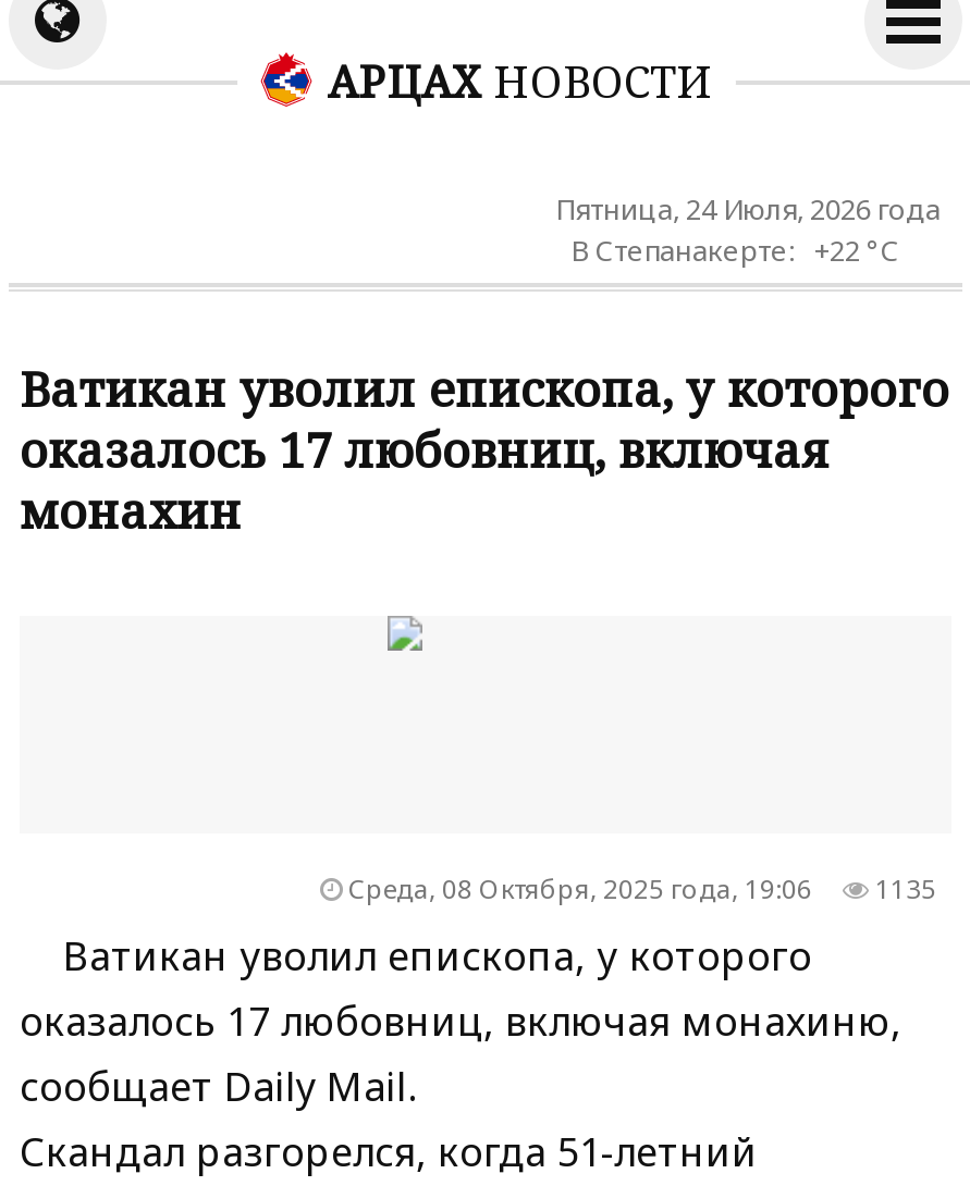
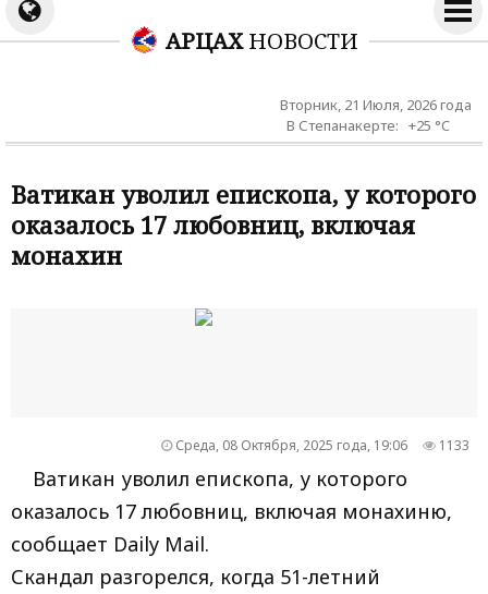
[555,189,941,228] Пятница, 24 Июля, 2026 года -> [280,95,472,114] Вторник, 21 Июля, 2026 года
[570,231,897,270] В Степанакерте: +22 °C -> [286,116,450,135] В Степанакерте: +25 °C
[342,870,936,907] Среда, 08 Октября, 2025 года, 19:06 1135 -> [172,436,469,454] Среда, 08 Октября, 2025 года, 19:06 1133

